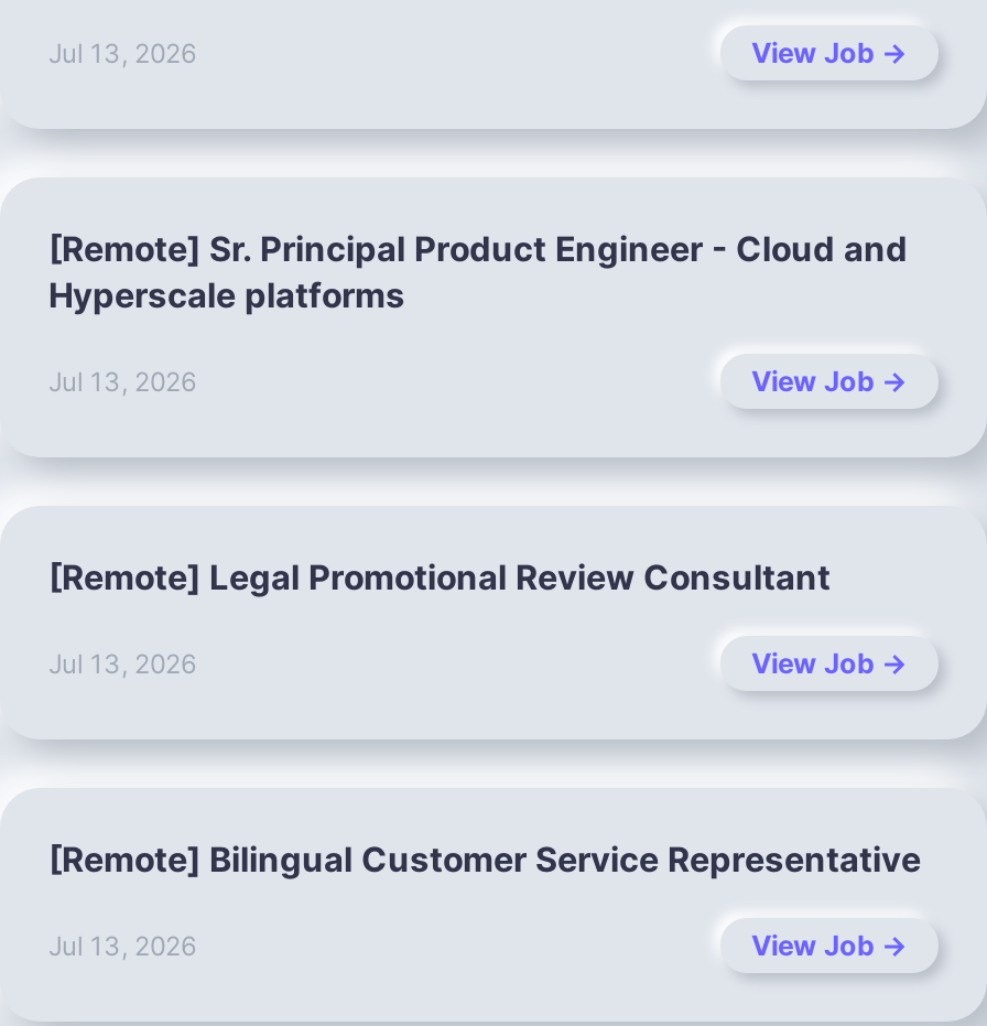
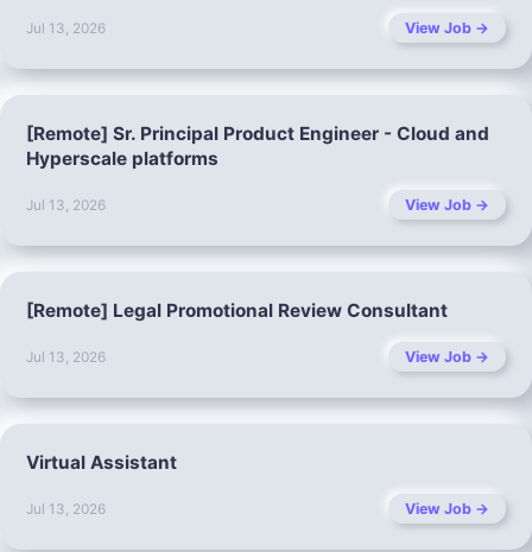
[48,839,921,881] [Remote] Bilingual Customer Service Representative -> [26,451,177,474] Virtual Assistant

